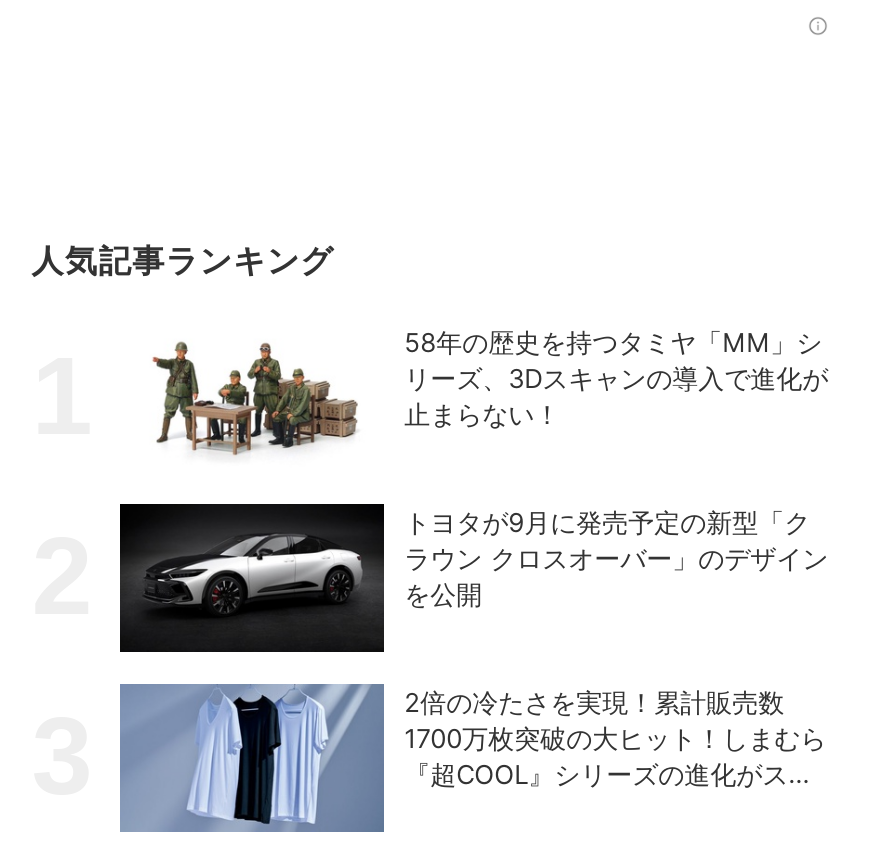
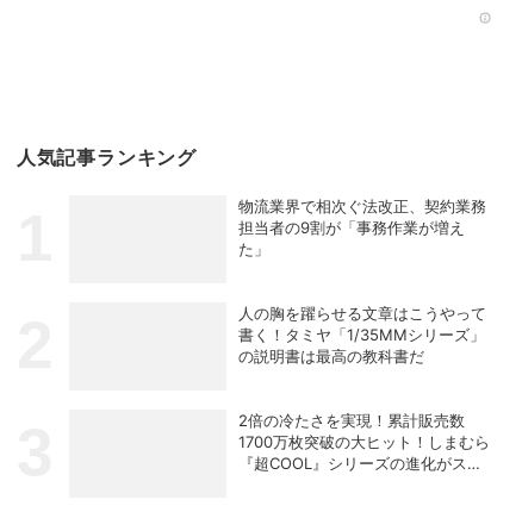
[404,325,828,429] 58年の歴史を持つタミヤ「MM」シ | リーズ、3Dスキャンの導入で進化が | 止まらない！ -> [239,196,486,258] 物流業界で相次ぐ法改正、契約業務 | 担当者の9割が「事務作業が増え | た」
[152,342,358,456] [image] -> none
[118,502,386,654] [image] -> none
[404,505,828,609] トヨタが9月に発売予定の新型「ク | ラウン クロスオーバー」のデザイン | を公開 -> [239,303,486,365] 人の胸を躍らせる文章はこうやって | 書く！タミヤ「1/35MMシリーズ」 | の説明書は最高の教科書だ
[118,682,386,834] [image] -> none

